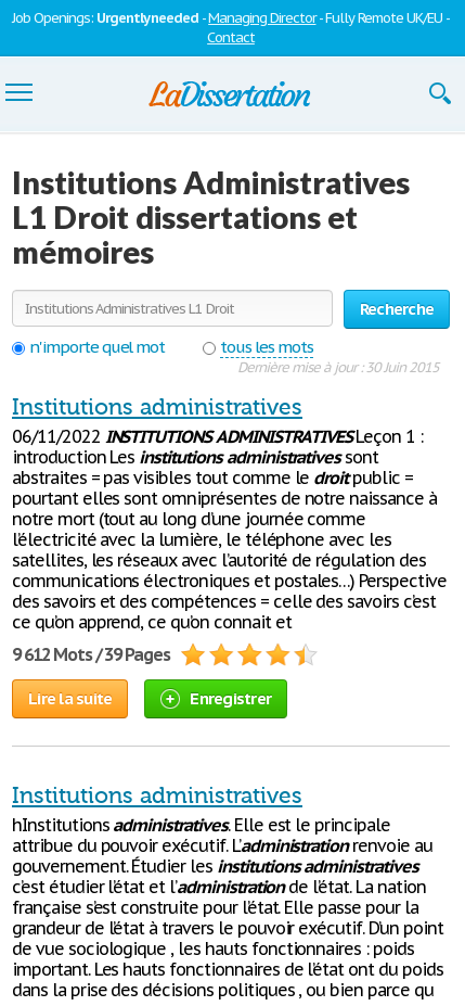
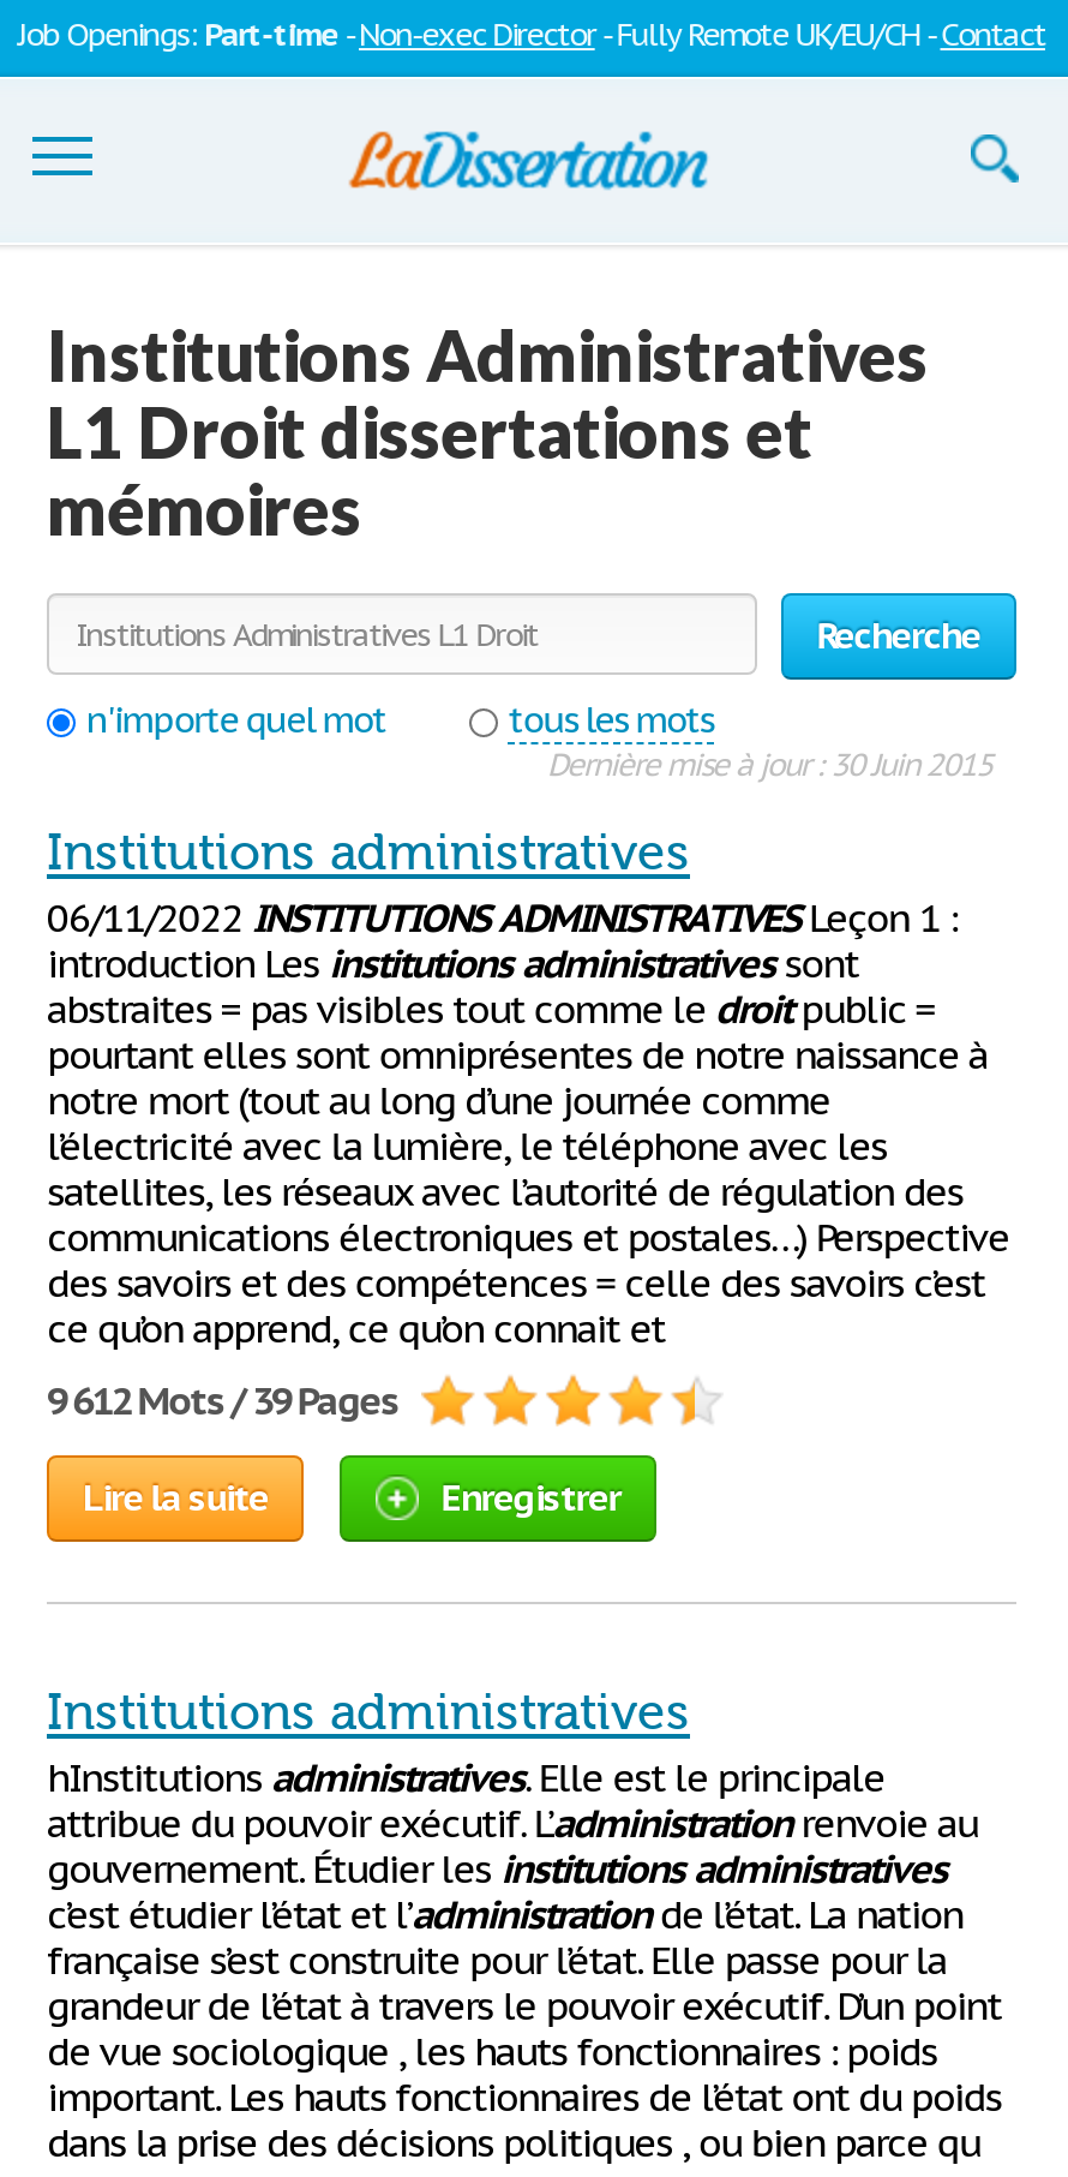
[12,9,449,47] Job Openings: Urgently needed - Managing Director- Fully Remote UK/EU - | Contact -> [18,14,1045,55] Job Openings: Part-time -Non-exec Director- Fully Remote UK/EU/CH -Contact

